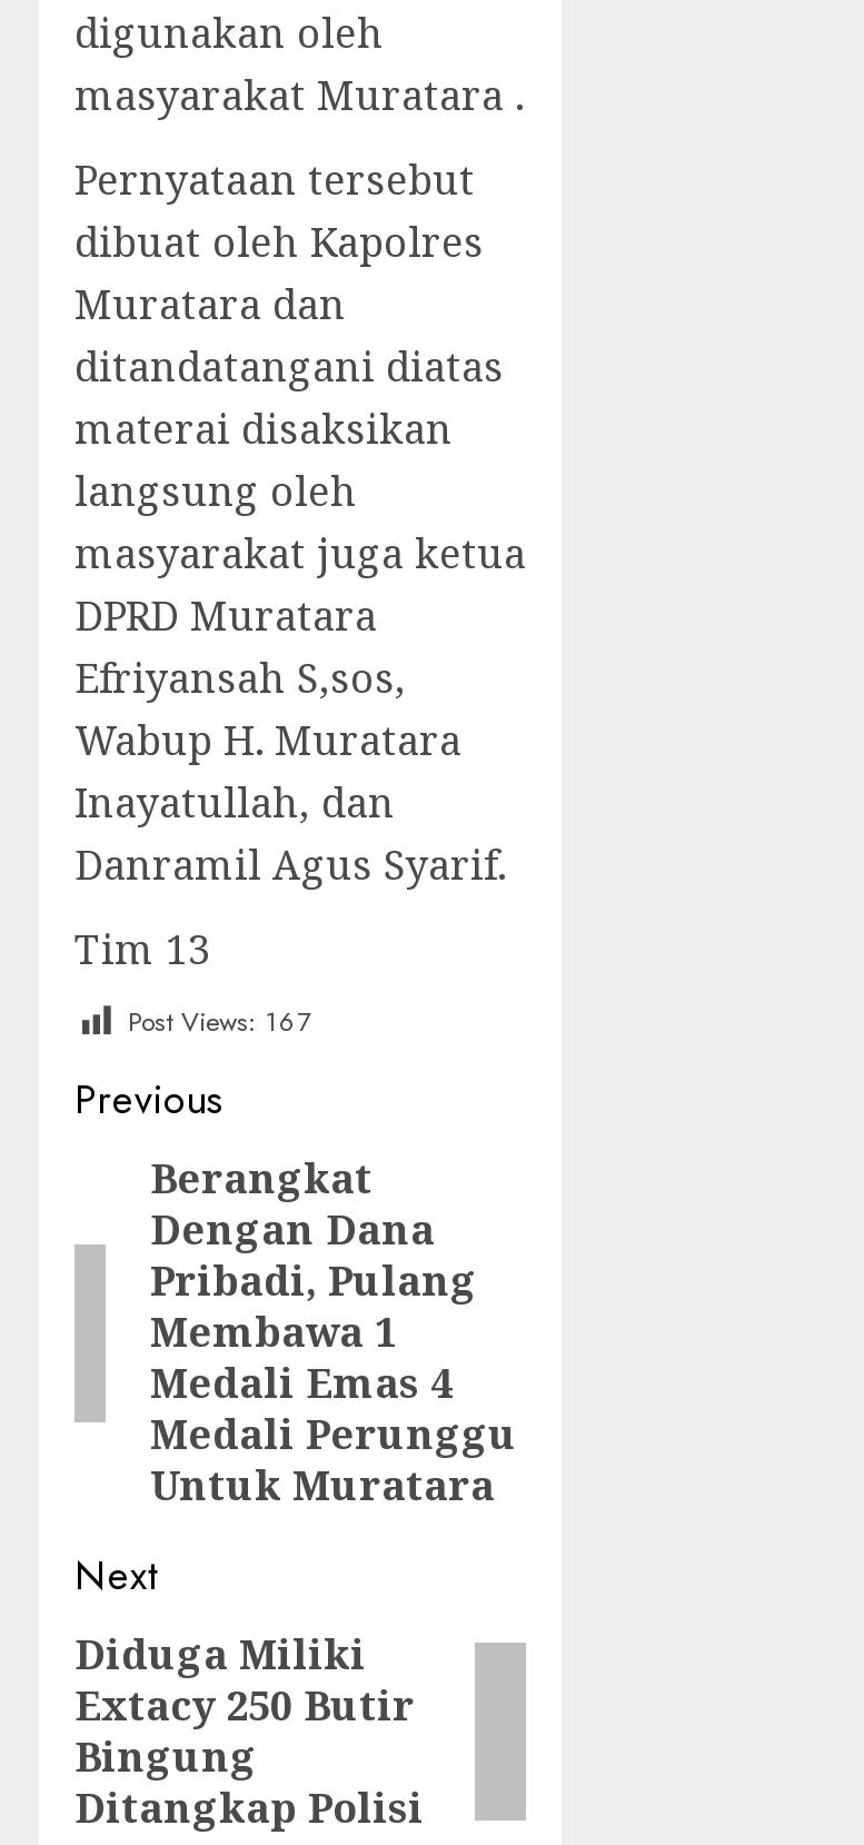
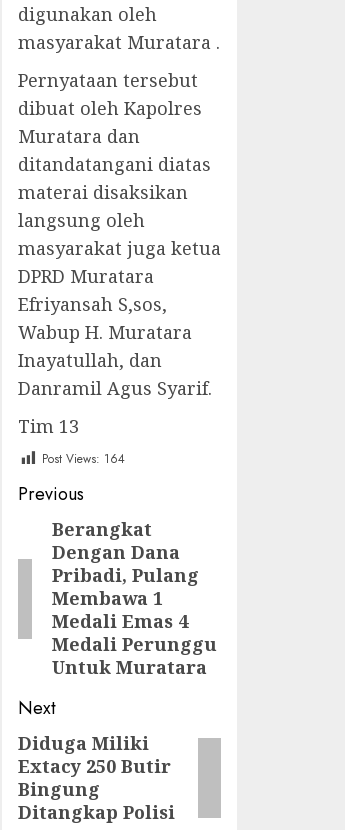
[128,1001,310,1041] Post Views: 167 -> [42,450,125,468] Post Views: 164

